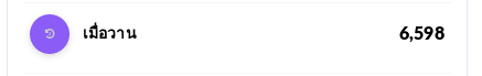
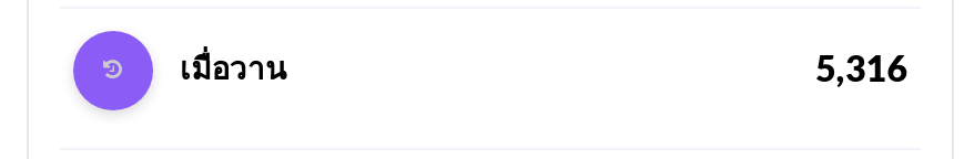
[399,25,444,42] 6,598 -> [815,52,907,87] 5,316

